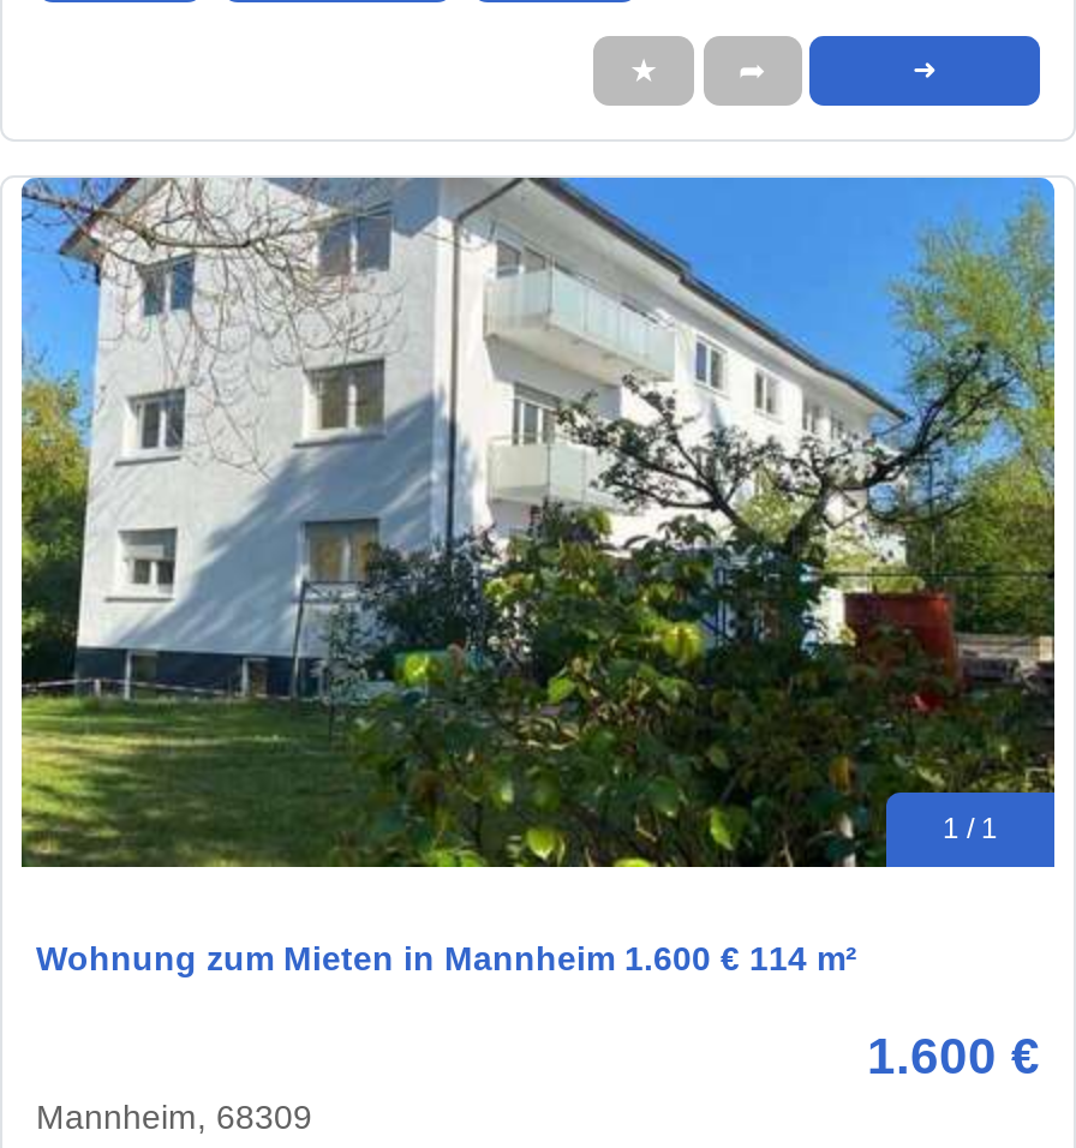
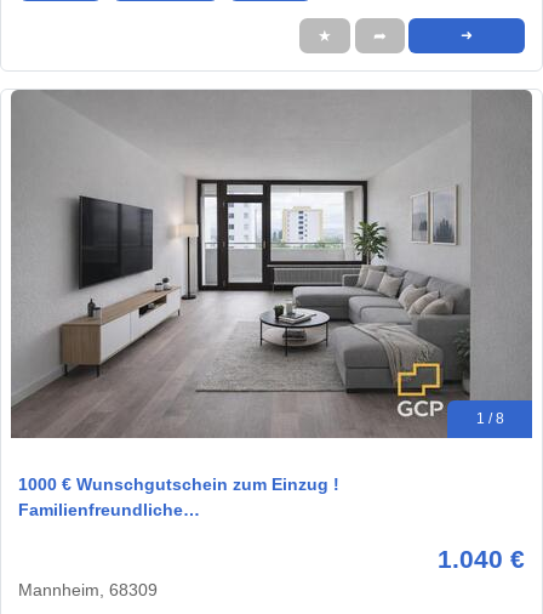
[19,175,1057,869] [image] | 1 / 1 -> [10,89,533,439] [image] | 1 / 8
[36,940,857,978] Wohnung zum Mieten in Mannheim 1.600 € 114 m² -> [18,475,339,520] 1000 € Wunschgutschein zum Einzug ! | Familienfreundliche…
[867,1029,1040,1084] 1.600 € -> [438,545,525,573] 1.040 €

